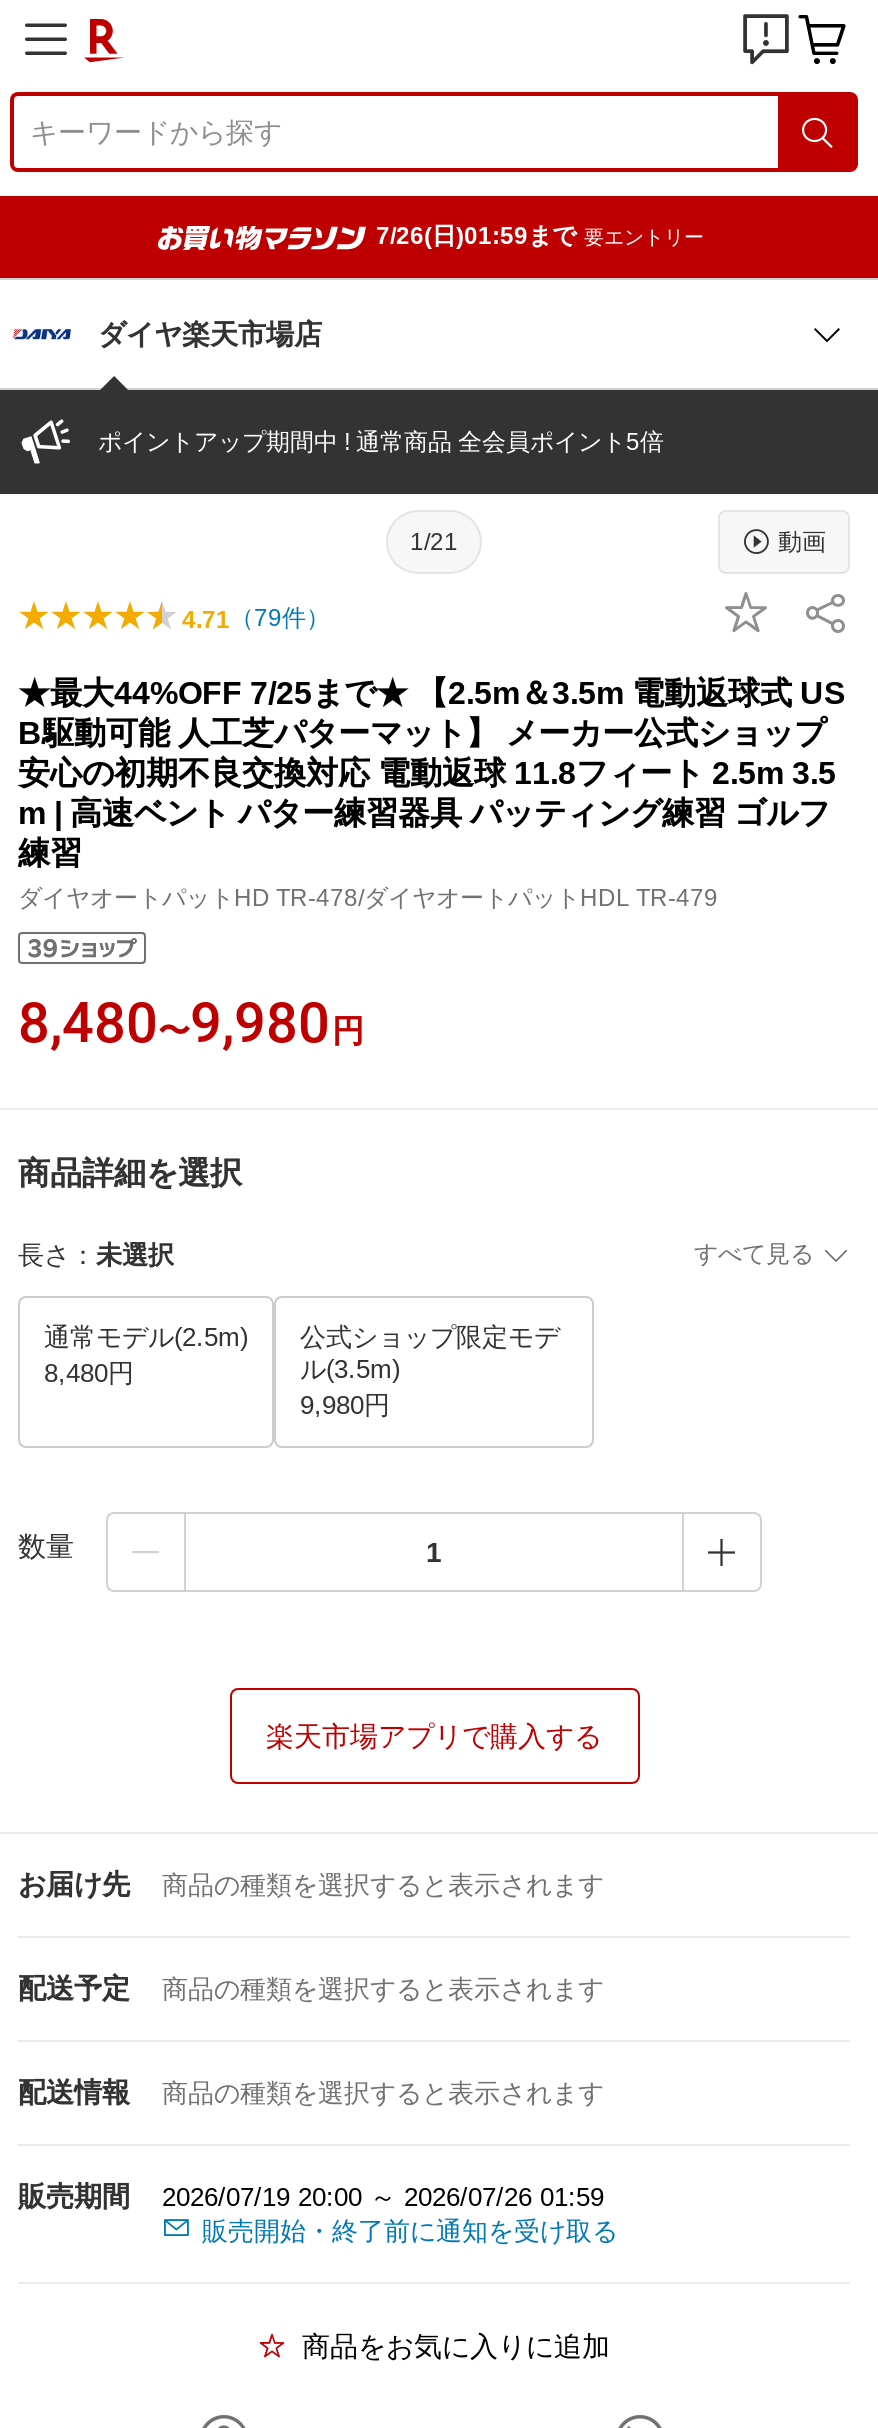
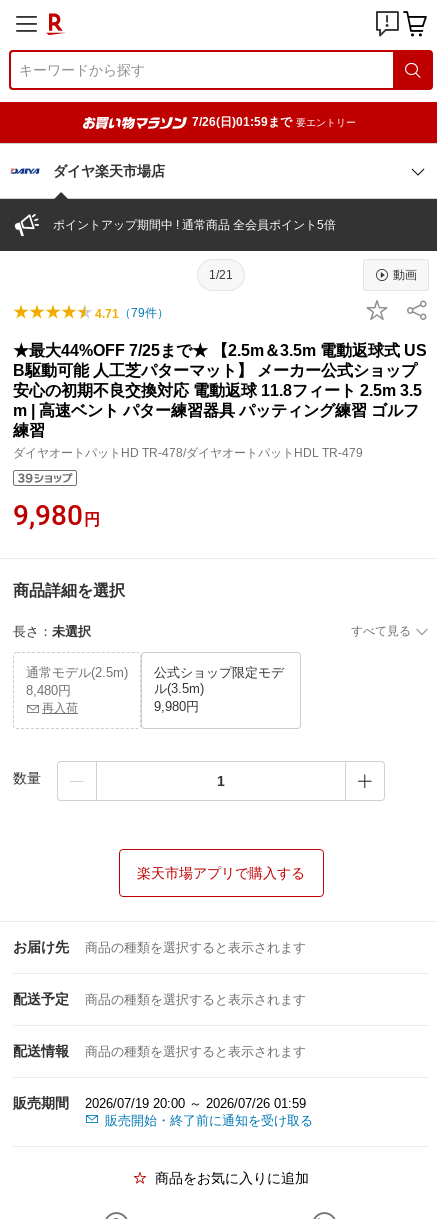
[18,990,364,1056] 8,480〜9,980円 -> [13,499,100,532] 9,980円
none -> [42,701,78,715] 再入荷

